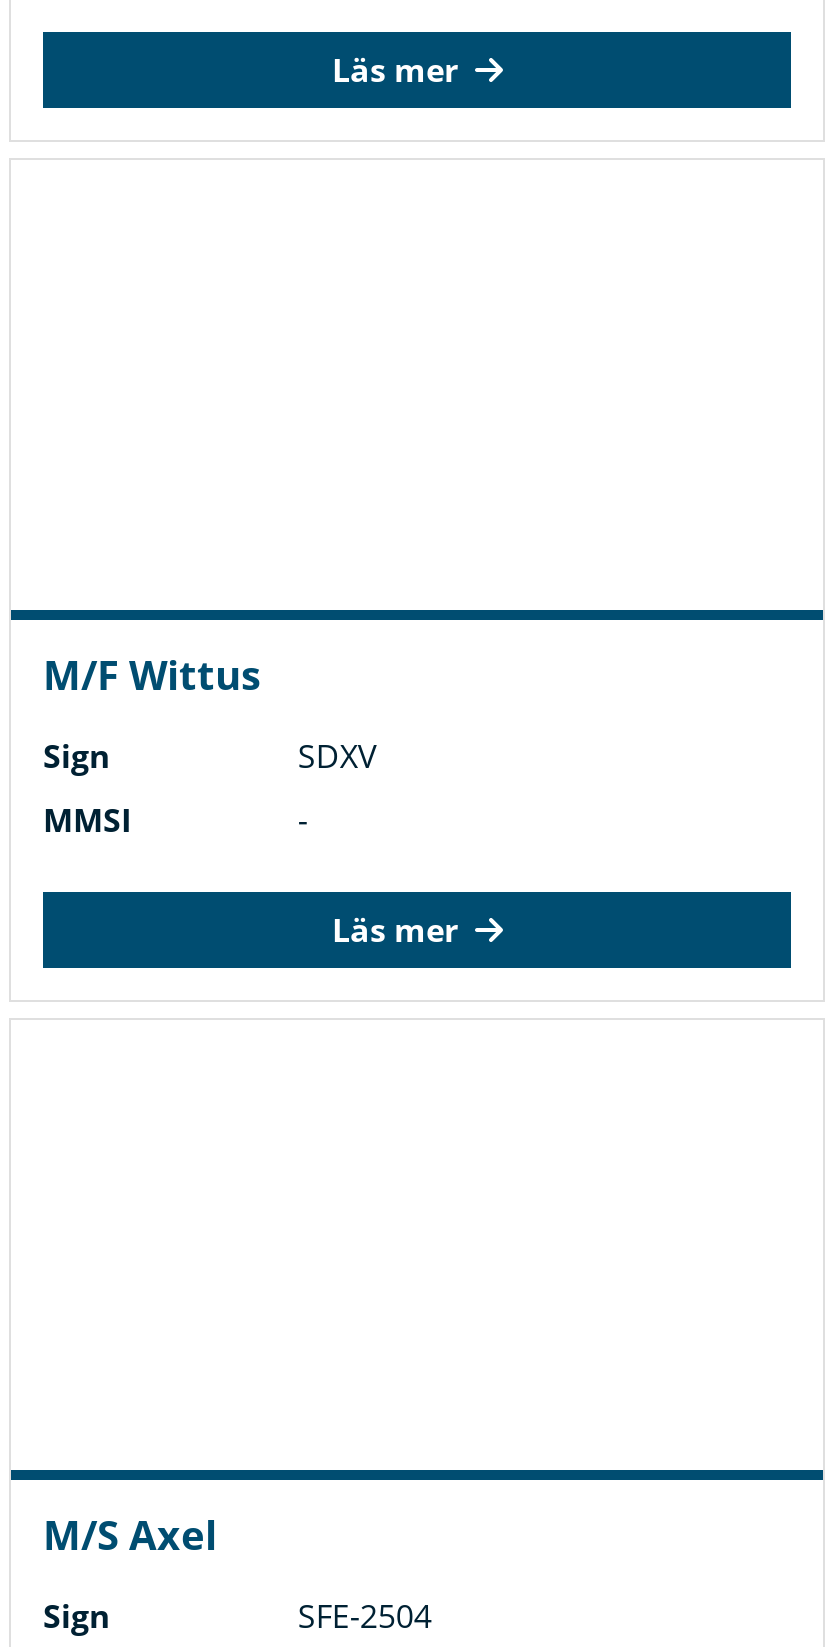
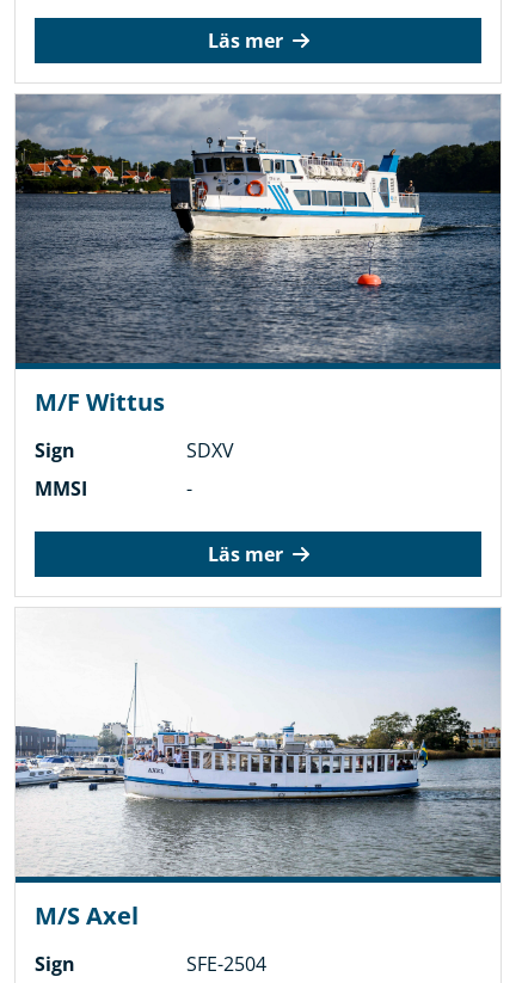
none -> [14,93,502,363] [image]
none -> [14,607,502,878] [image]

